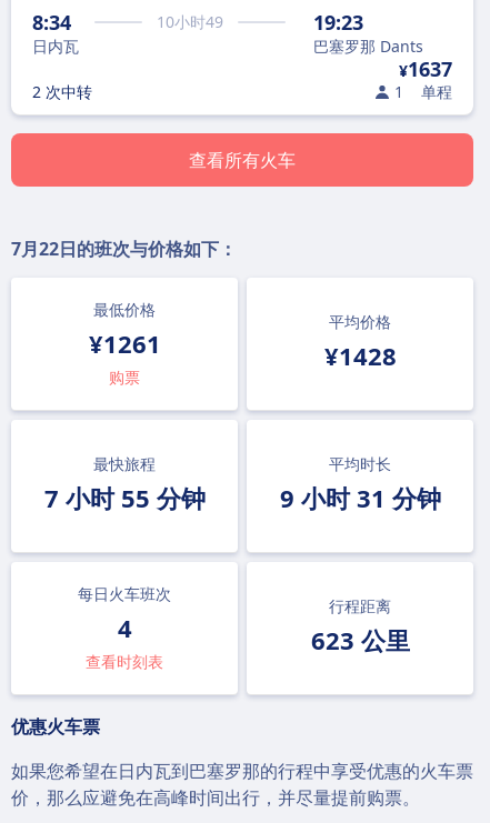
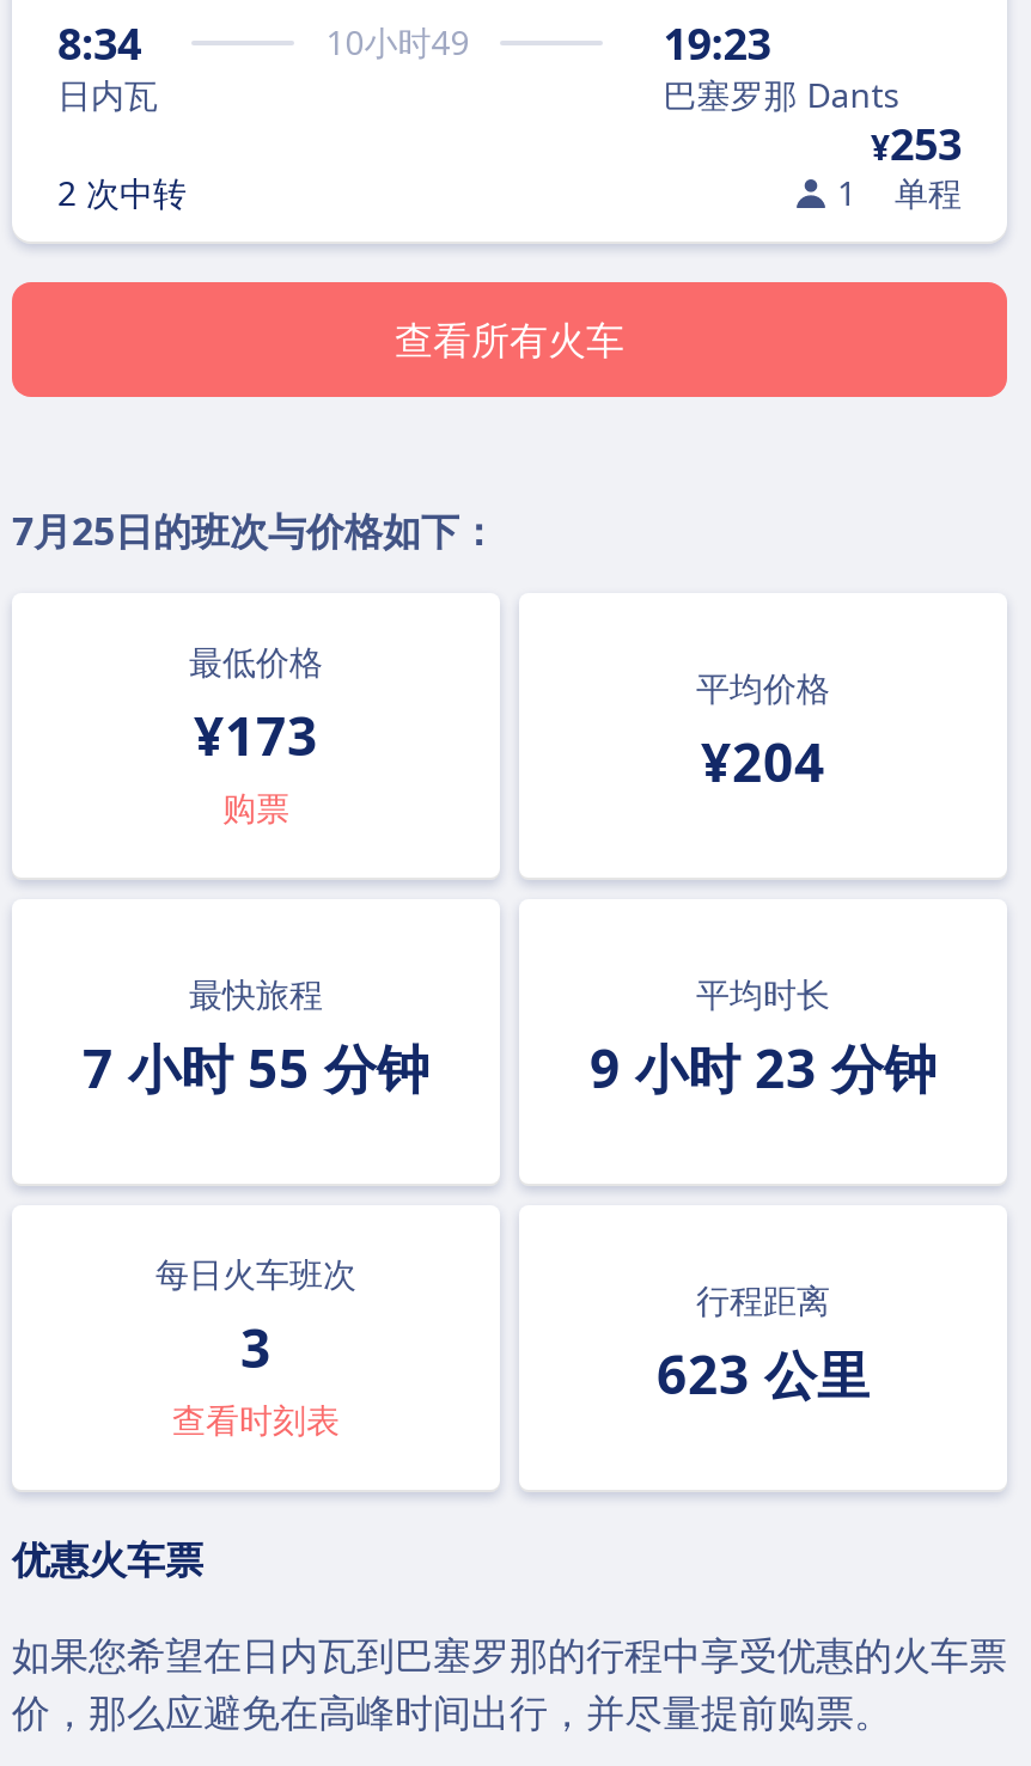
[399,56,452,82] ¥1637 -> [871,115,962,172] ¥253
[11,237,237,261] 7月22日的班次与价格如下： -> [12,505,498,557] 7月25日的班次与价格如下：
[88,327,161,360] ¥1261 -> [194,698,318,770] ¥173
[324,339,396,372] ¥1428 -> [701,725,825,796] ¥204
[279,481,441,514] 9 小时 31 分钟 -> [590,1031,937,1102] 9 小时 23 分钟
[117,611,132,644] 4 -> [240,1310,272,1382] 3

